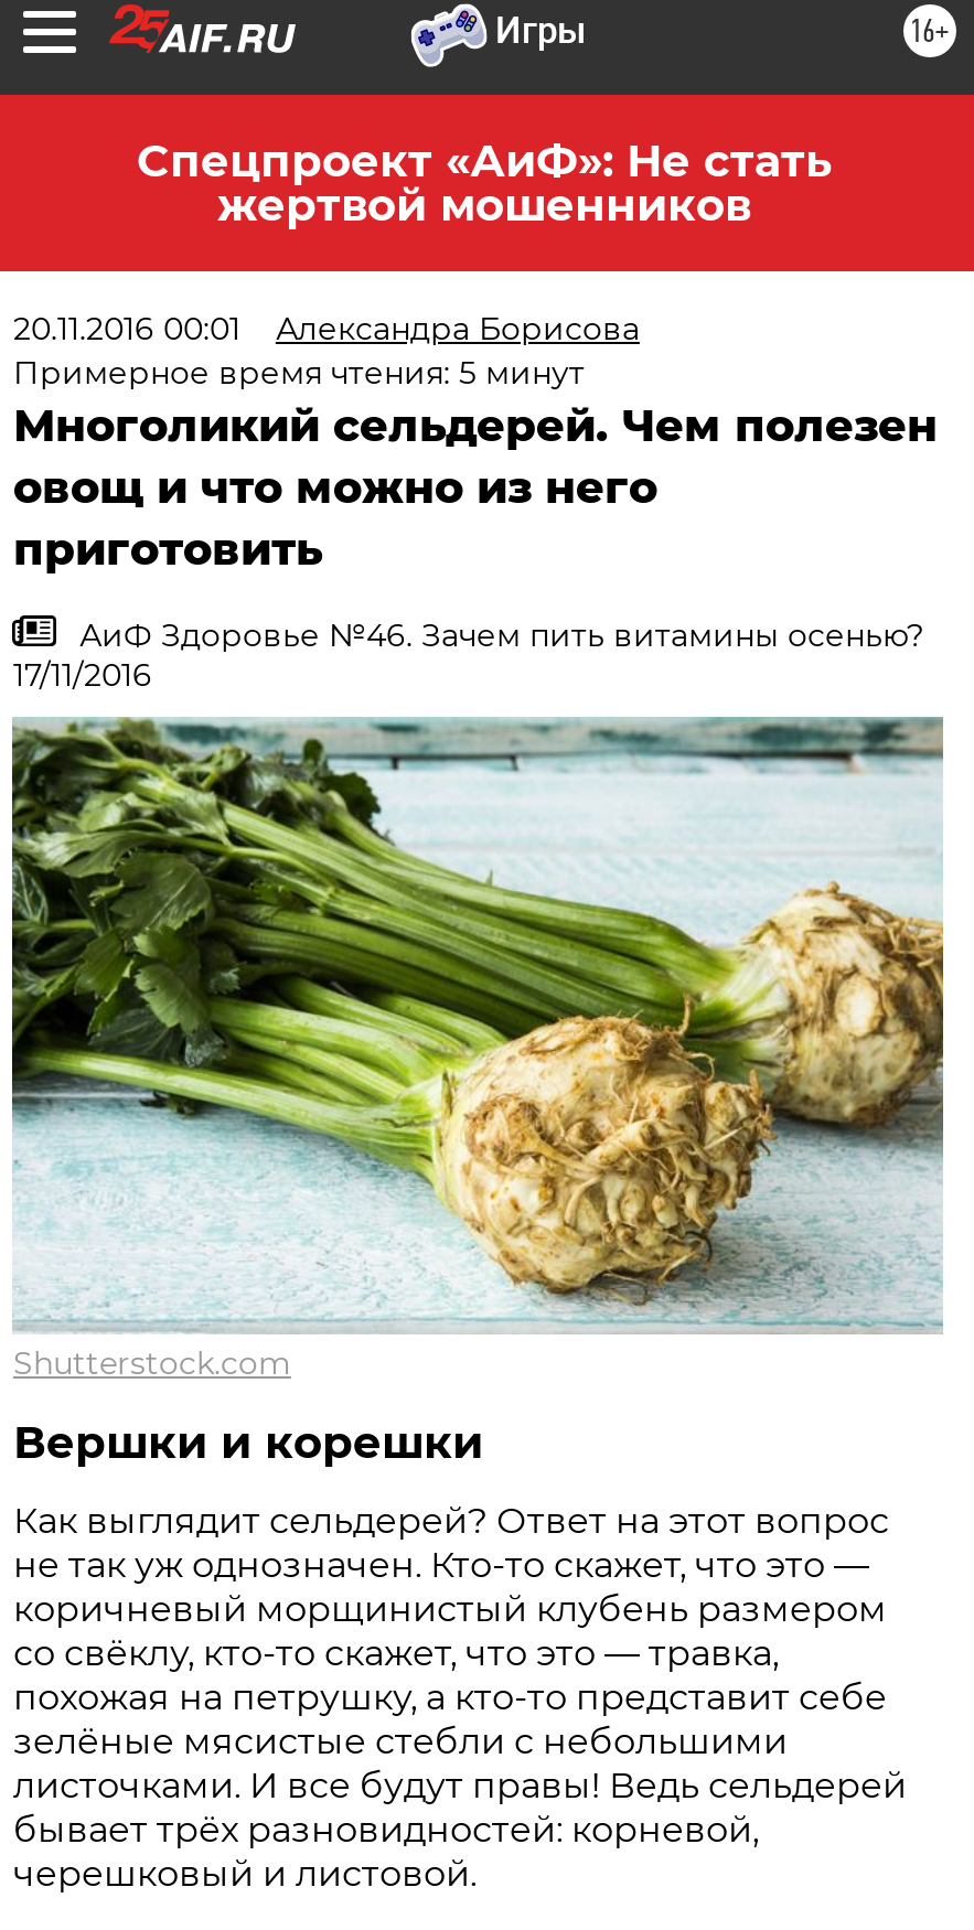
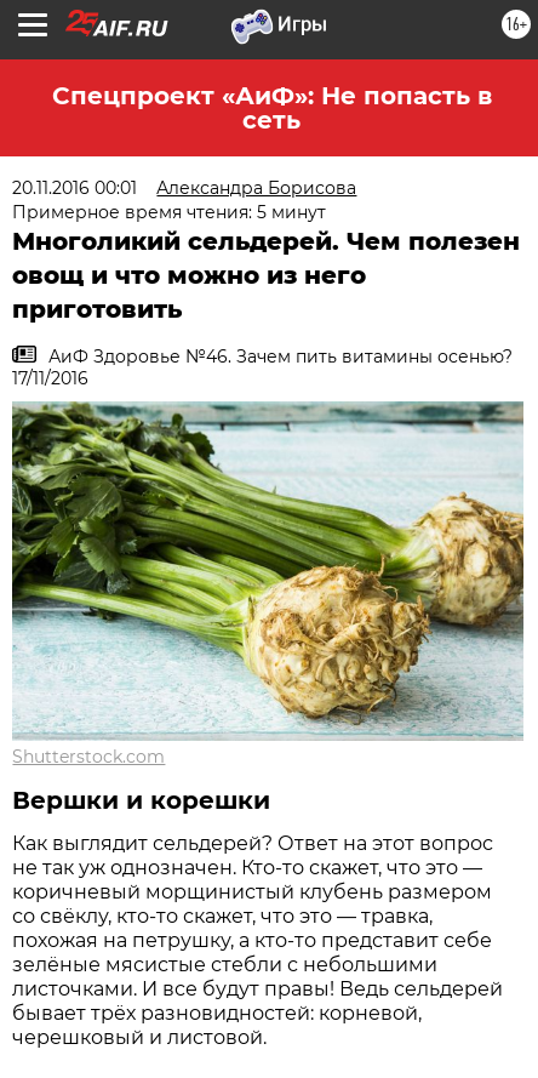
[137,135,832,232] Спецпроект «АиФ»: Не стать | жертвой мошенников -> [51,81,491,135] Спецпроект «АиФ»: Не попасть в | сеть

